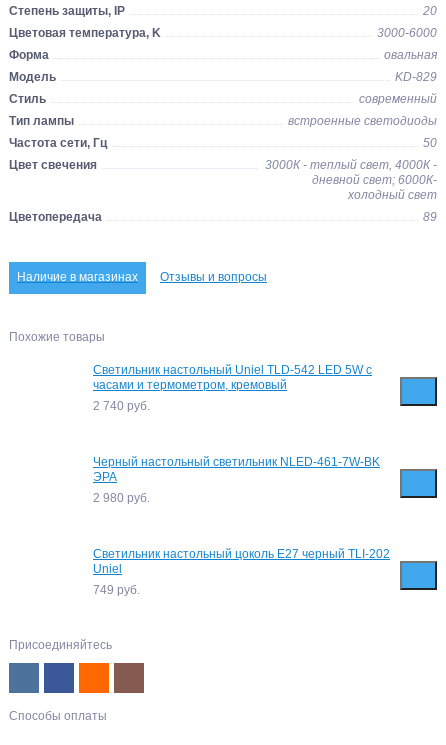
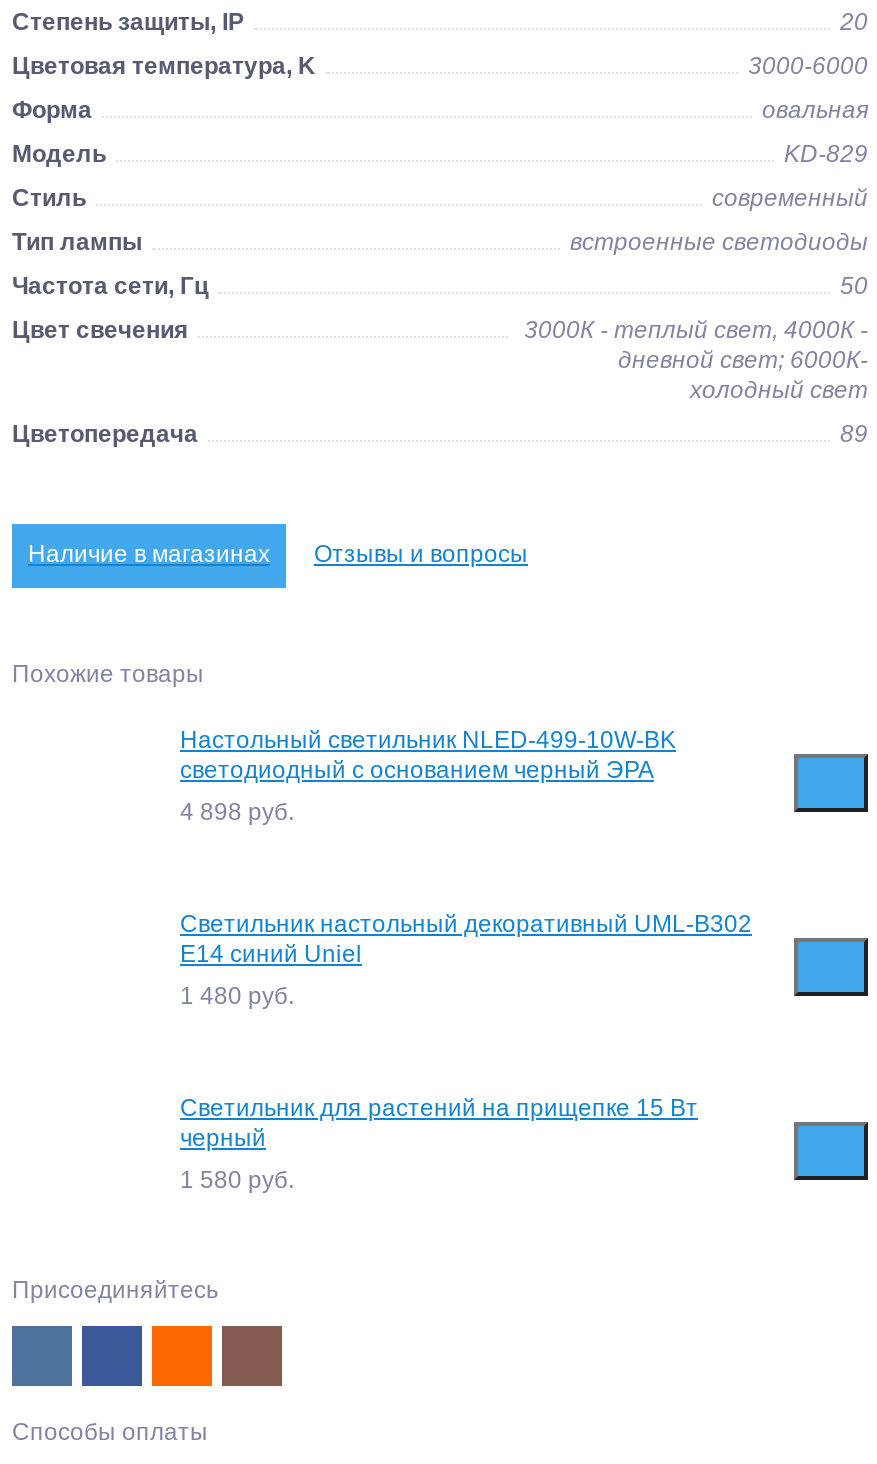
[93,363,372,392] Светильник настольный Uniel TLD-542 LED 5W с | часами и термометром, кремовый -> [180,726,676,784] Настольный светильник NLED-499-10W-BK | светодиодный с основанием черный ЭРА
[93,399,150,413] 2 740 руб. -> [180,798,294,826] 4 898 руб.
[93,455,380,484] Черный настольный светильник NLED-461-7W-BK | ЭРА -> [180,910,752,968] Светильник настольный декоративный UML-B302 | E14 синий Uniel
[93,491,150,505] 2 980 руб. -> [180,982,294,1010] 1 480 руб.
[93,547,390,576] Светильник настольный цоколь E27 черный TLI-202 | Uniel -> [180,1094,698,1152] Светильник для растений на прищепке 15 Вт | черный
[93,583,140,597] 749 руб. -> [180,1166,294,1194] 1 580 руб.

